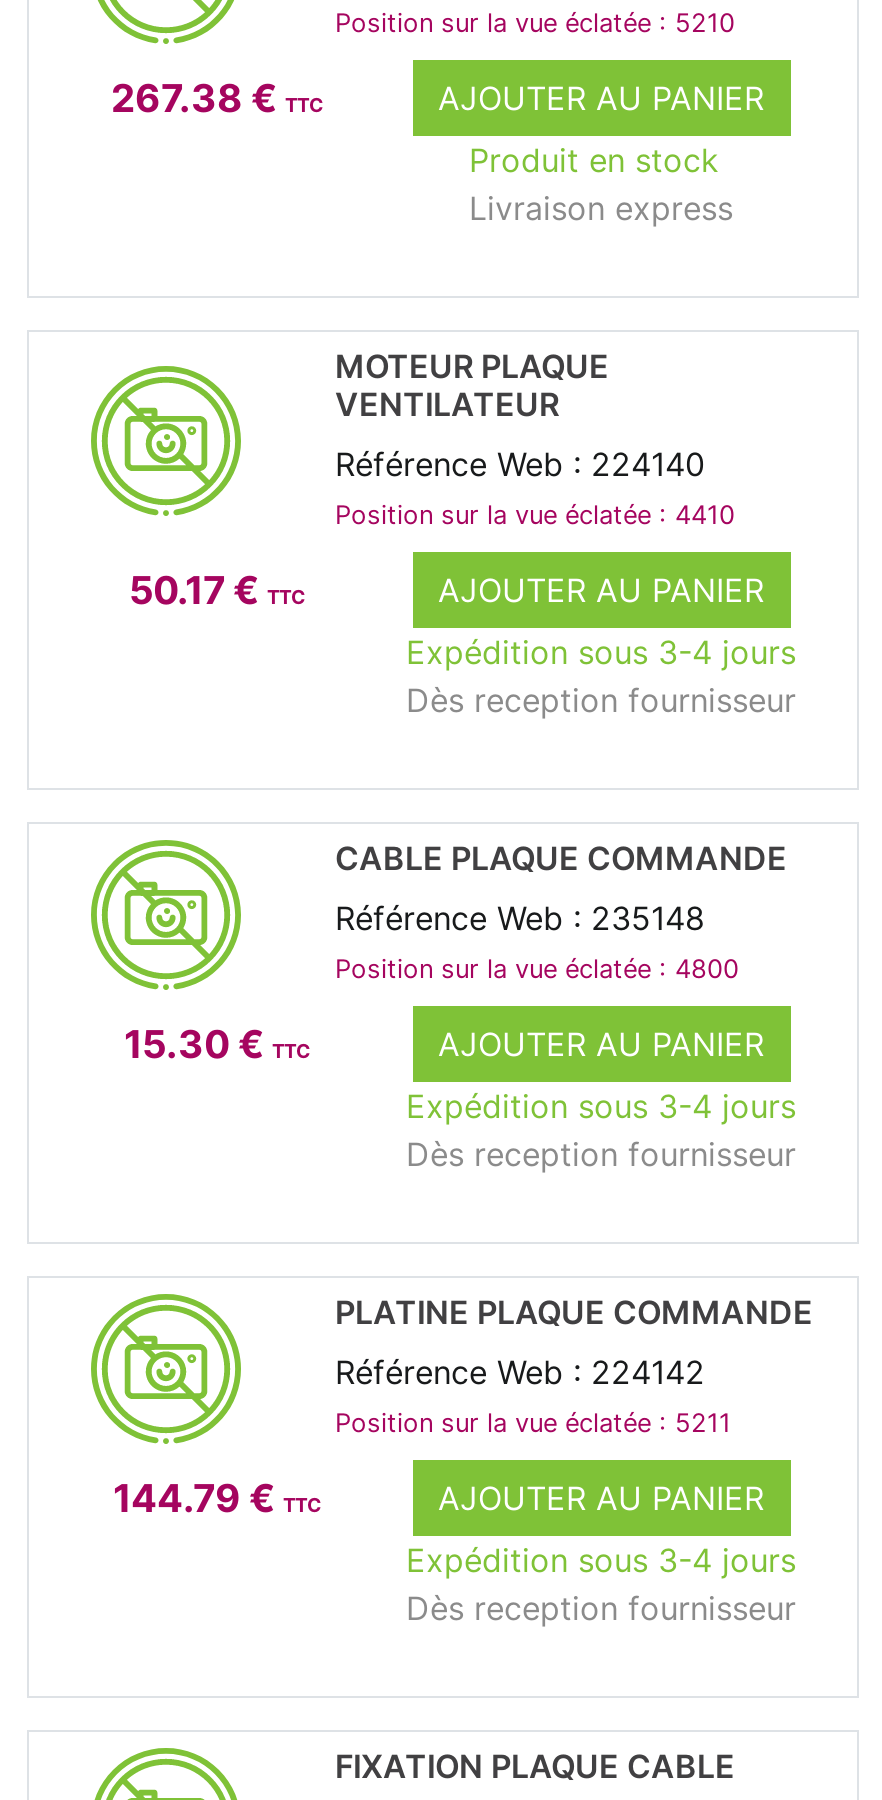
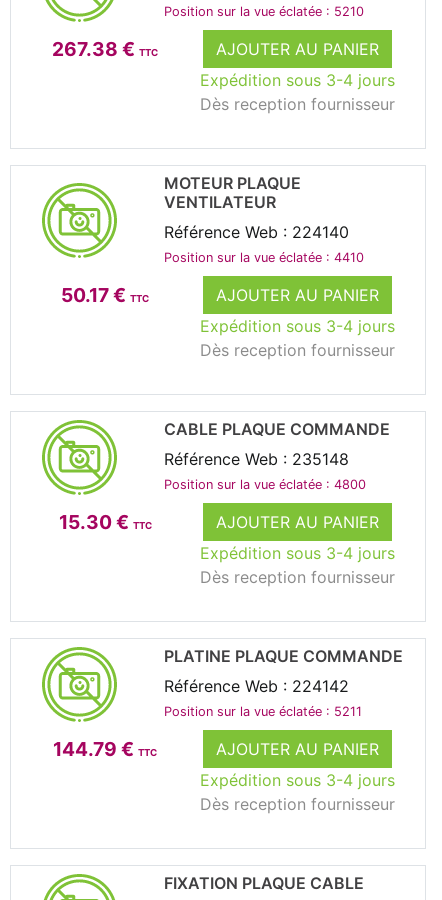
[469,139,733,227] Produit en stock | Livraison express -> [199,70,394,114] Expédition sous 3-4 jours | Dès reception fournisseur

